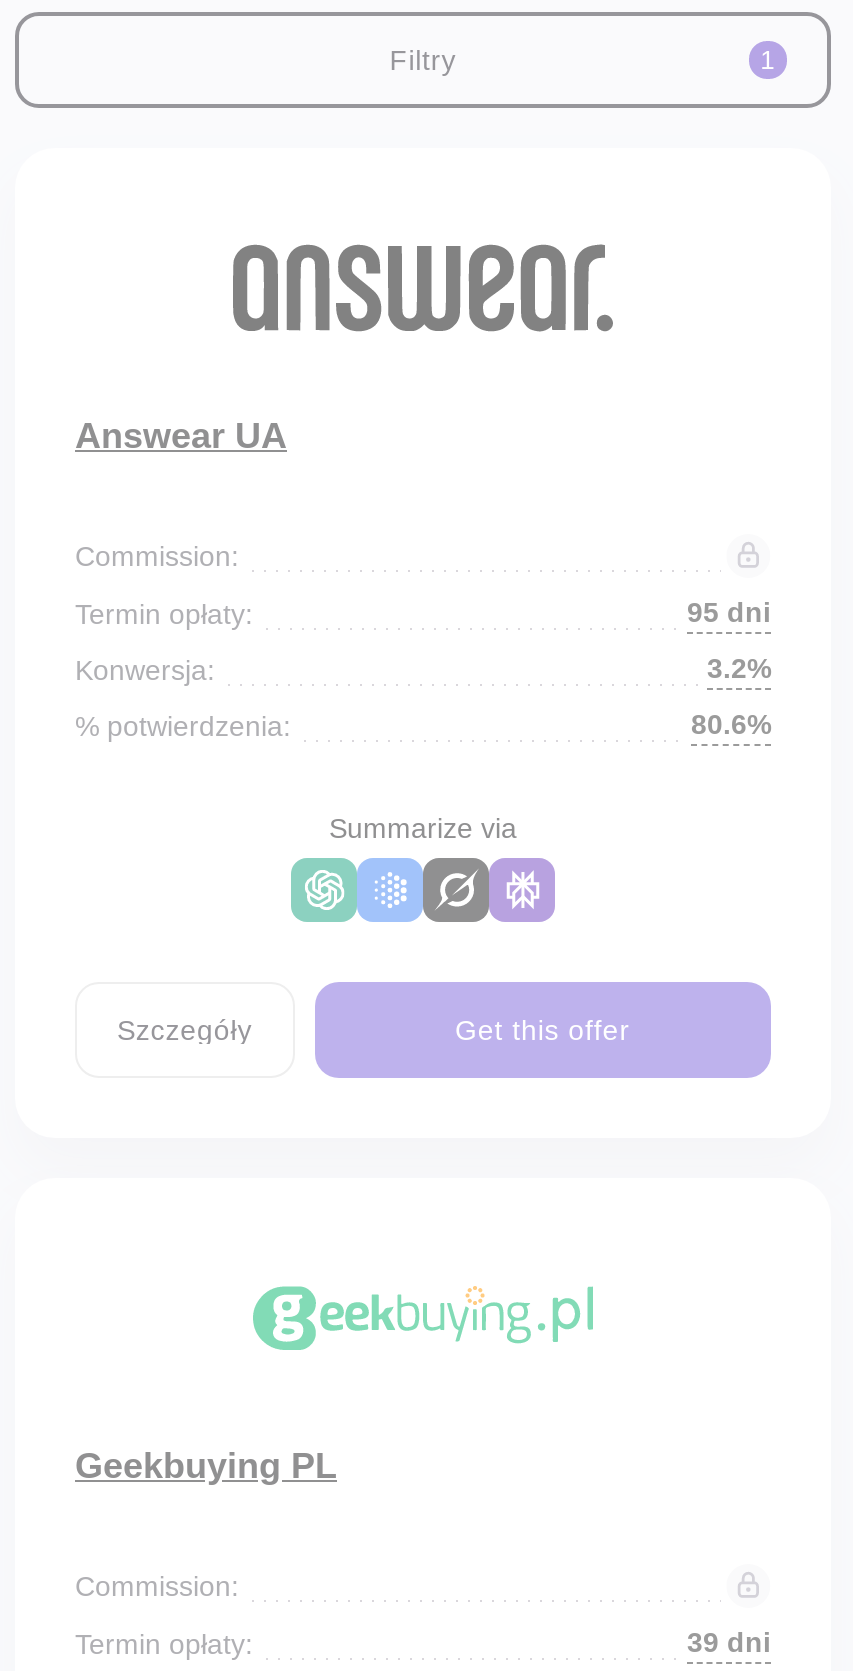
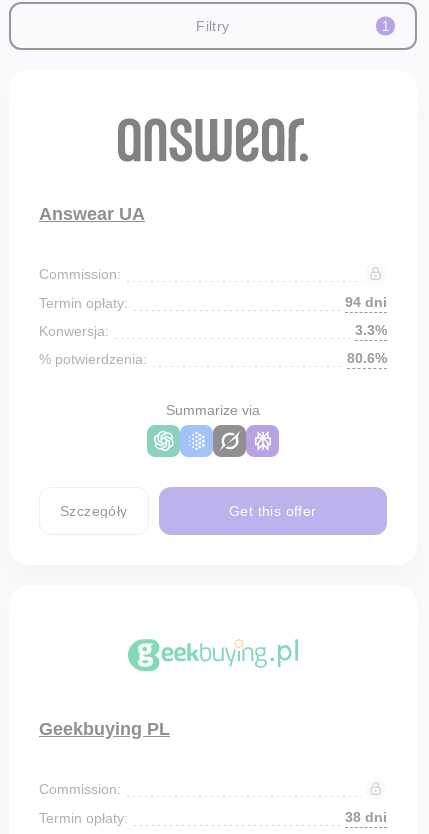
[687,596,771,628] 95 dni -> [345,294,387,310] 94 dni
[707,652,771,684] 3.2% -> [355,322,387,338] 3.3%
[687,1626,771,1658] 39 dni -> [345,809,387,825] 38 dni

